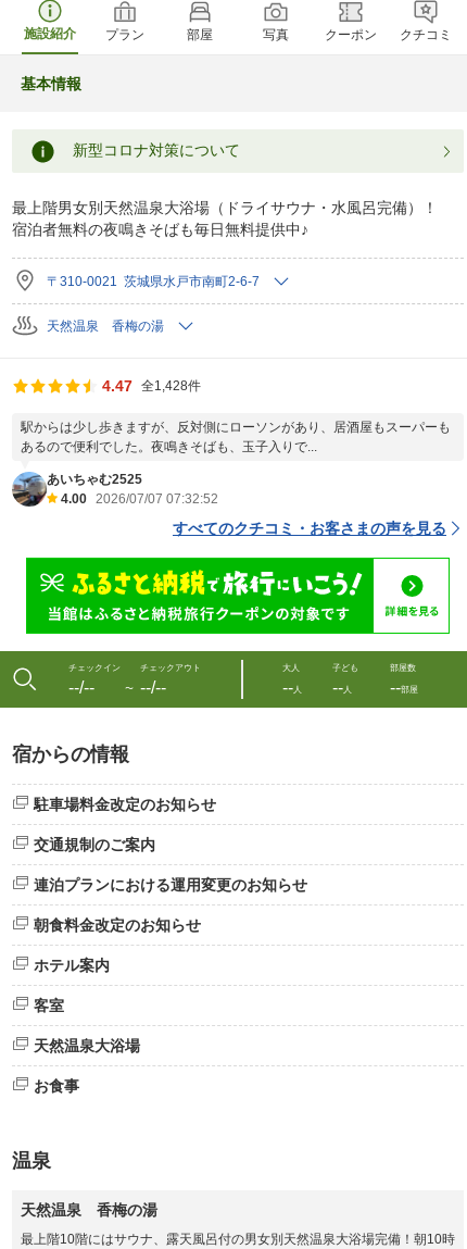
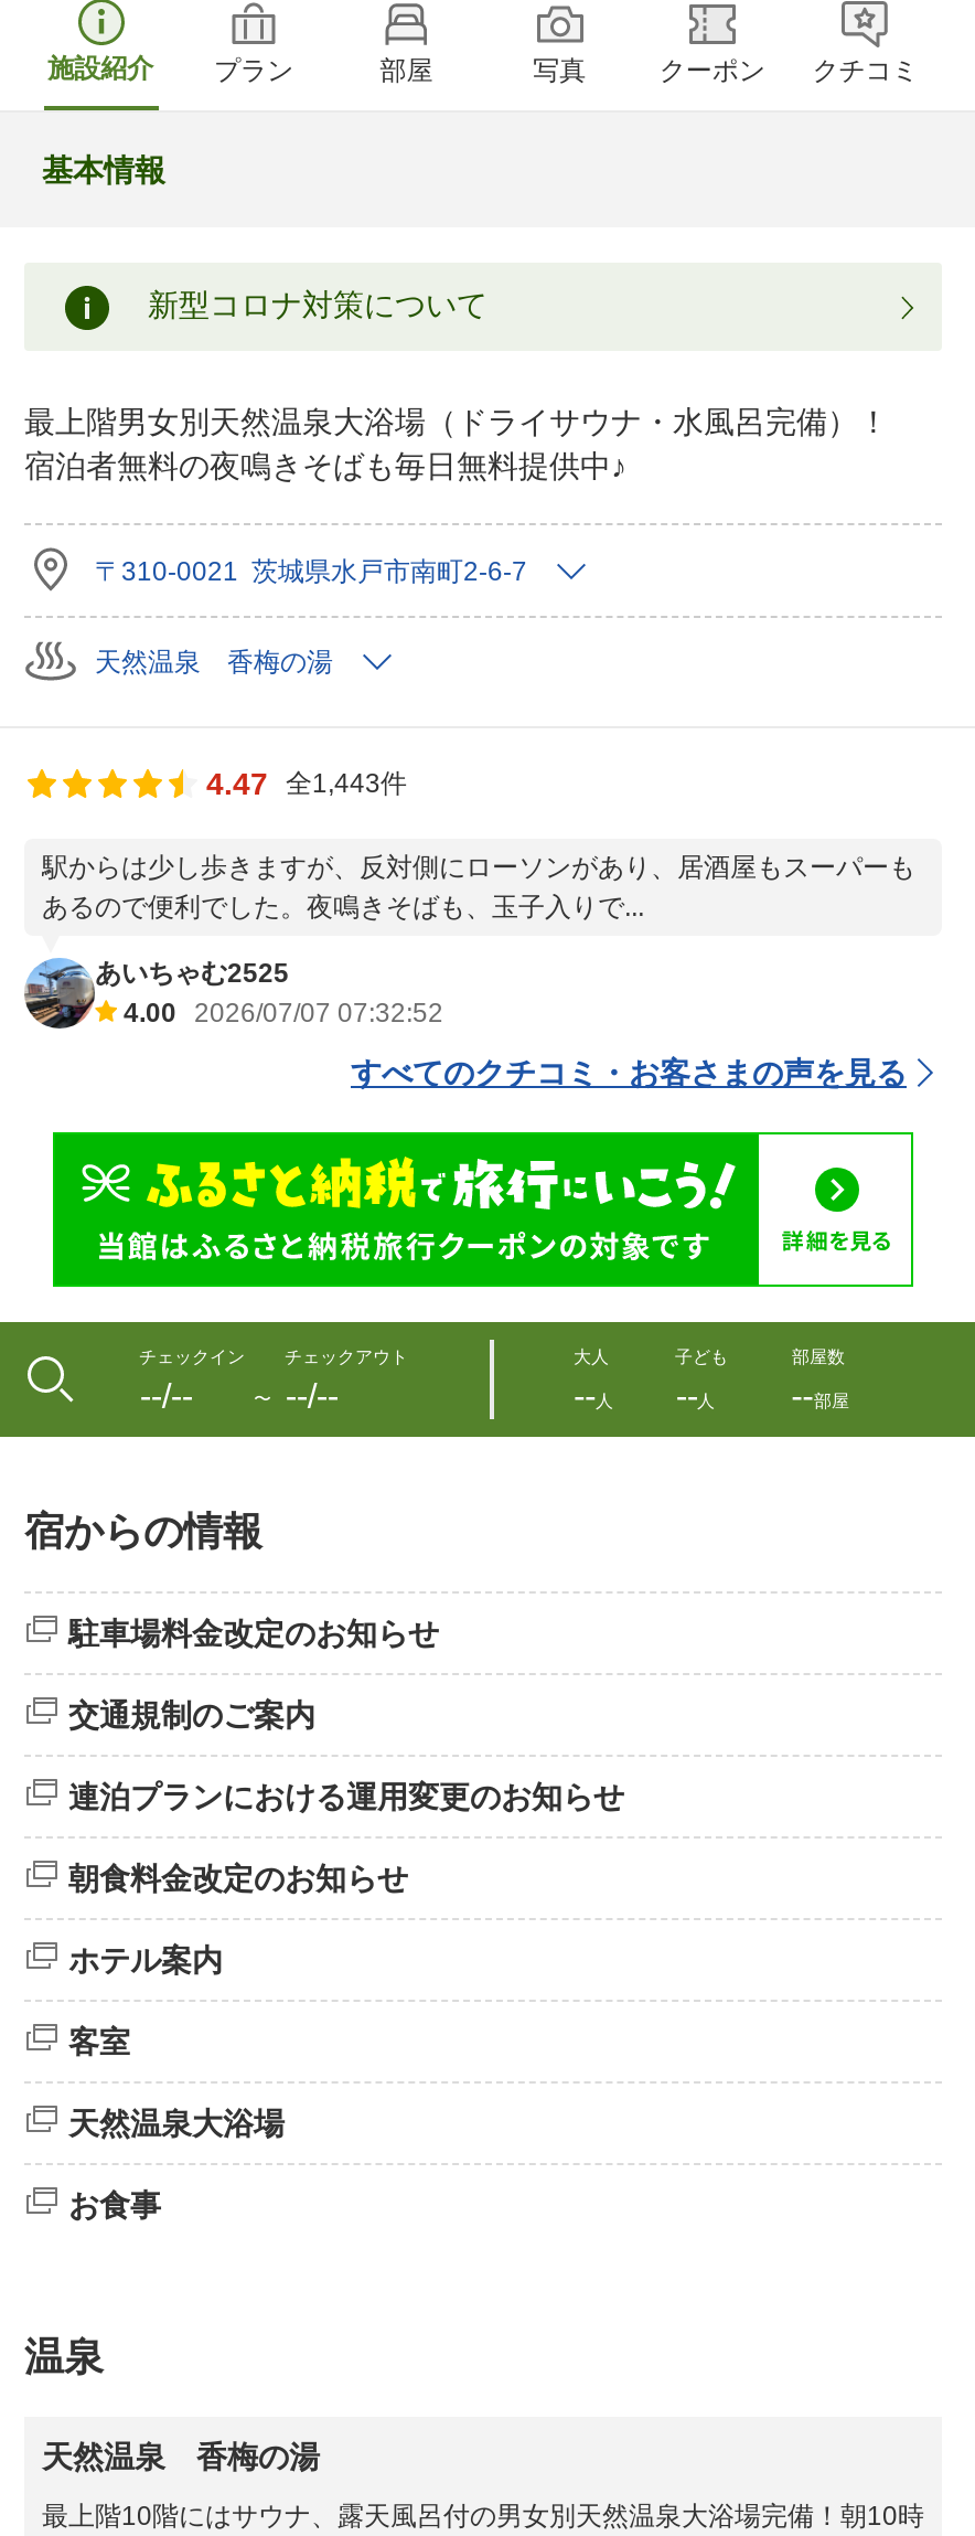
[102,377,200,395] 4.47 全1,428件 -> [206,766,407,801] 4.47 全1,443件

